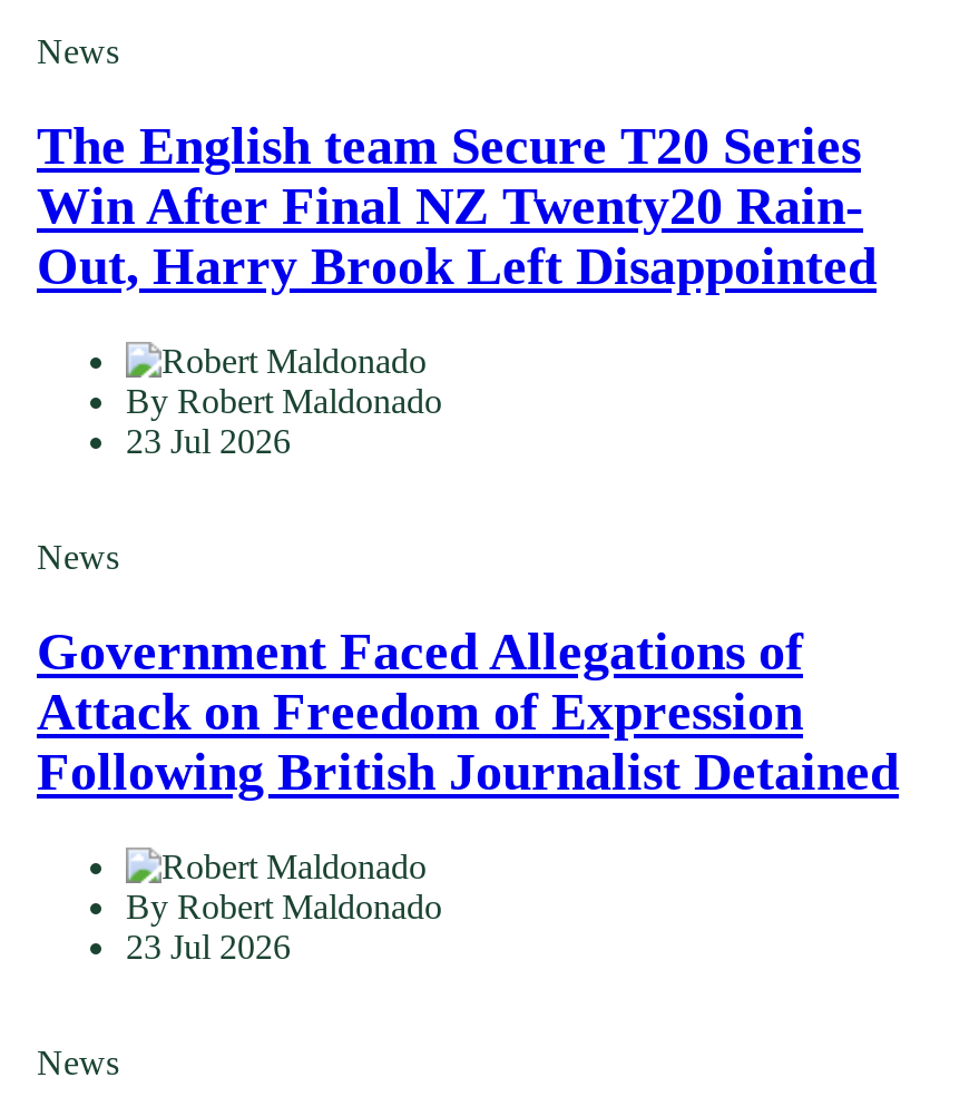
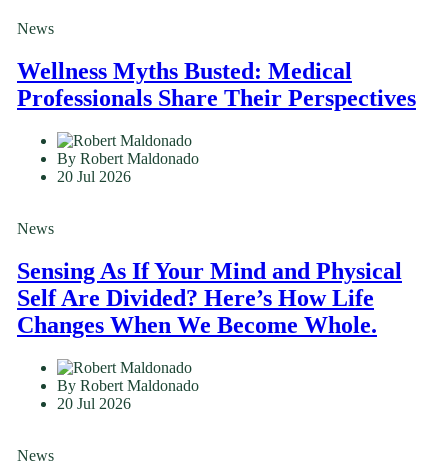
[37,118,877,296] The English team Secure T20 Series | Win After Final NZ Twenty20 Rain- | Out, Harry Brook Left Disappointed -> [17,58,416,111] Wellness Myths Busted: Medical | Professionals Share Their Perspectives
[126,423,291,460] 23 Jul 2026 -> [57,168,131,185] 20 Jul 2026
[37,623,899,801] Government Faced Allegations of | Attack on Freedom of Expression | Following British Journalist Detained -> [17,258,402,338] Sensing As If Your Mind and Physical | Self Are Divided? Here’s How Life | Changes When We Become Whole.
[126,928,291,966] 23 Jul 2026 -> [57,395,131,412] 20 Jul 2026

